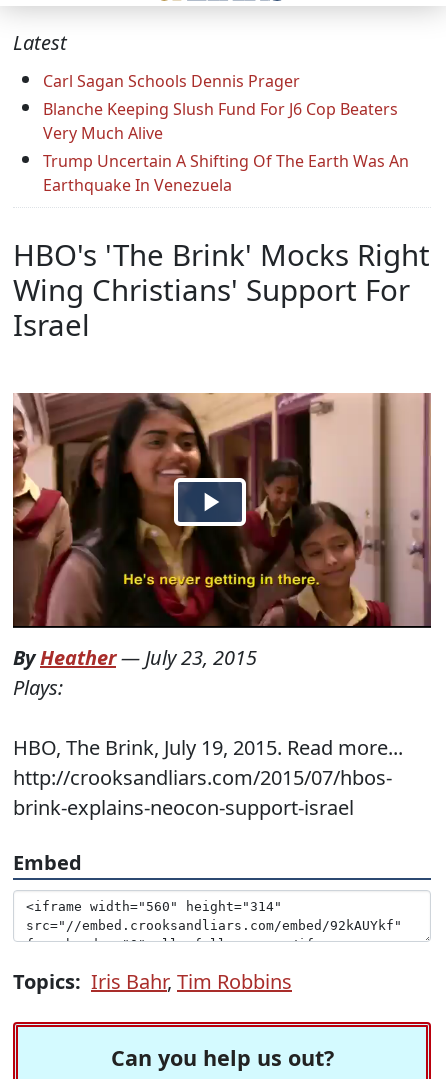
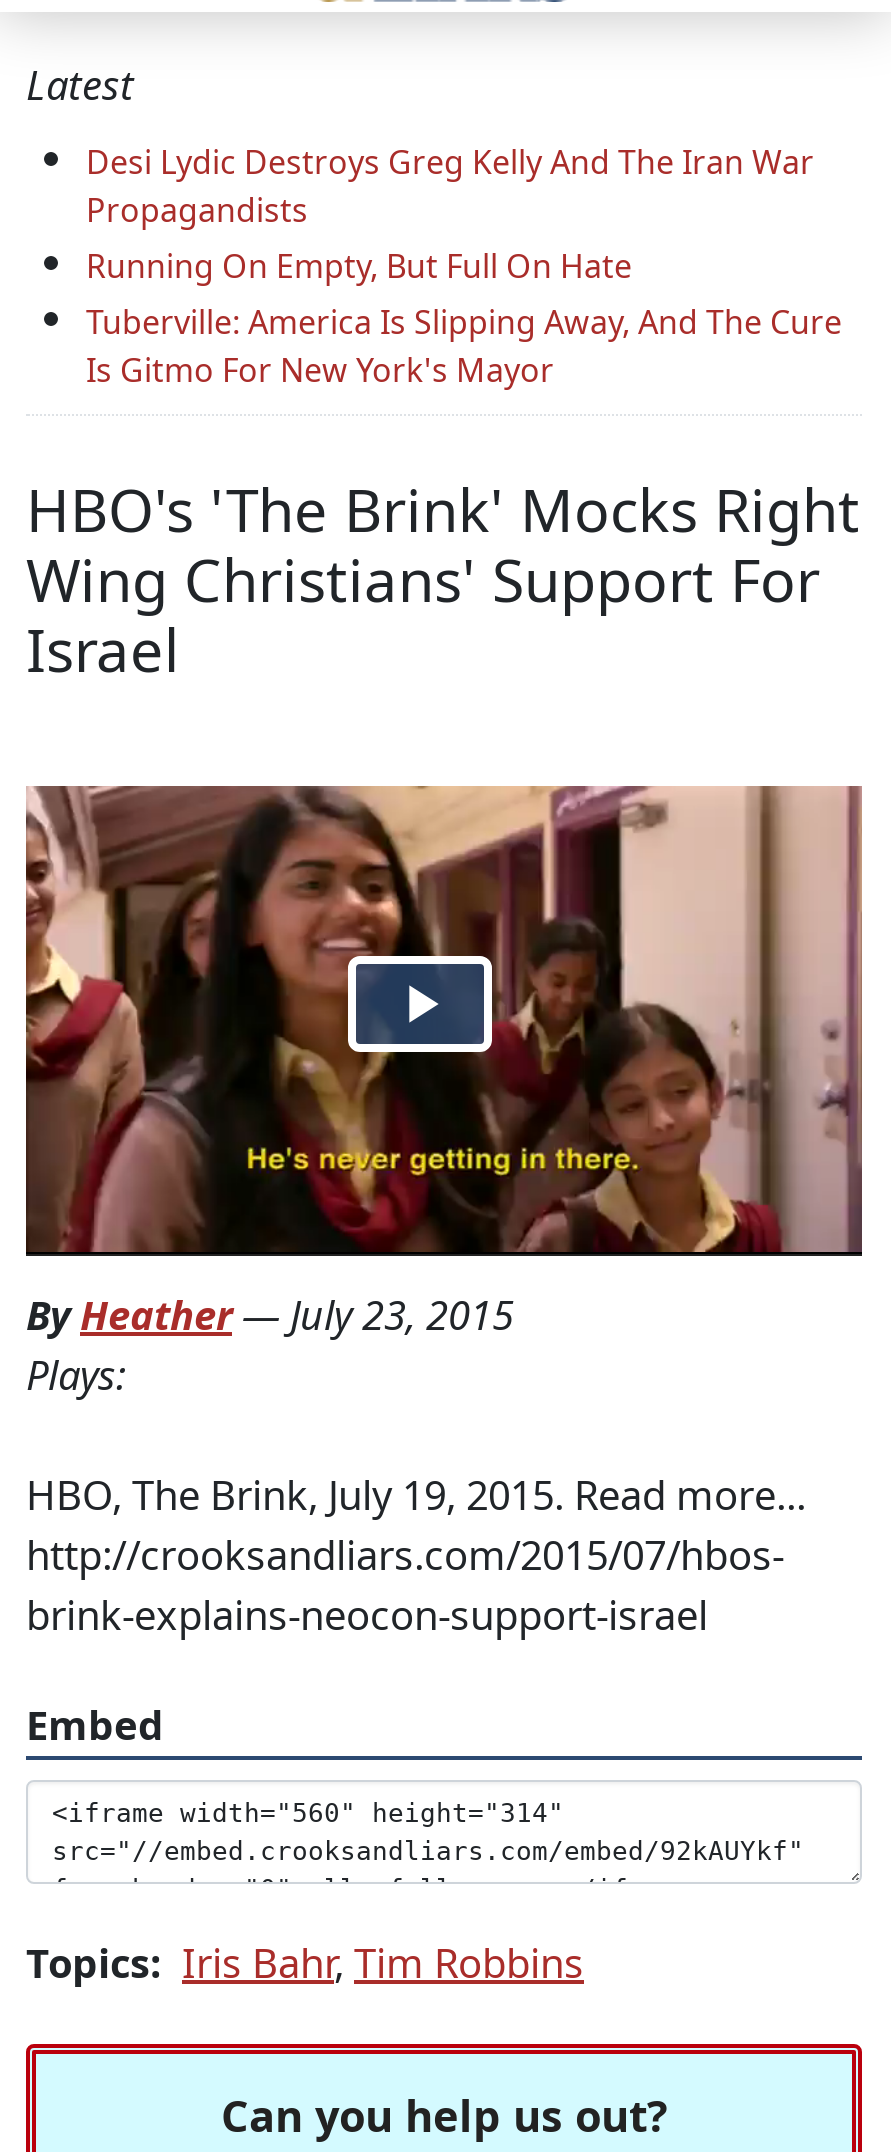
[43,70,409,196] Carl Sagan Schools Dennis Prager | Blanche Keeping Slush Fund For J6 Cop Beaters | Very Much Alive | Trump Uncertain A Shifting Of The Earth Was An | Earthquake In Venezuela -> [86,141,842,393] Desi Lydic Destroys Greg Kelly And The Iran War | Propagandists | Running On Empty, But Full On Hate | Tuberville: America Is Slipping Away, And The Cure | Is Gitmo For New York's Mayor

